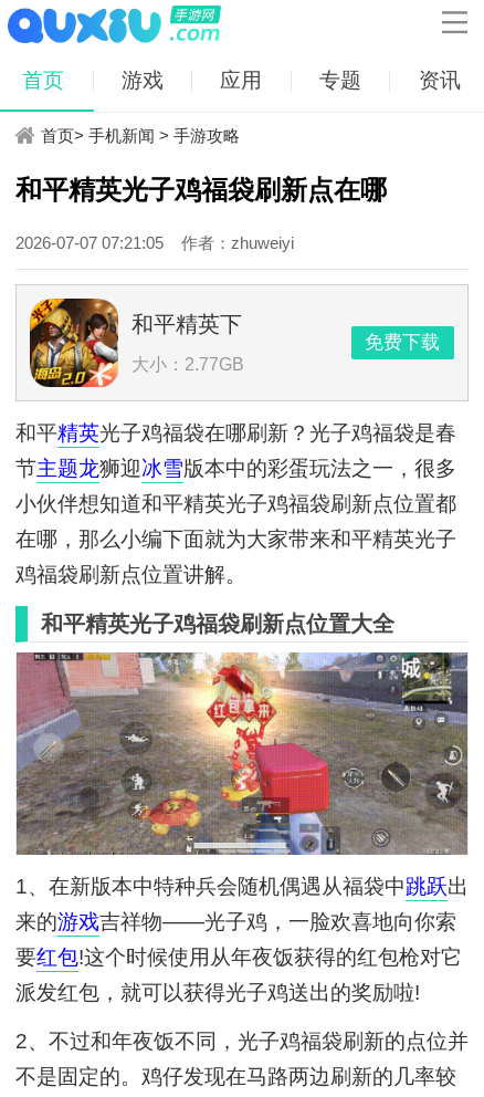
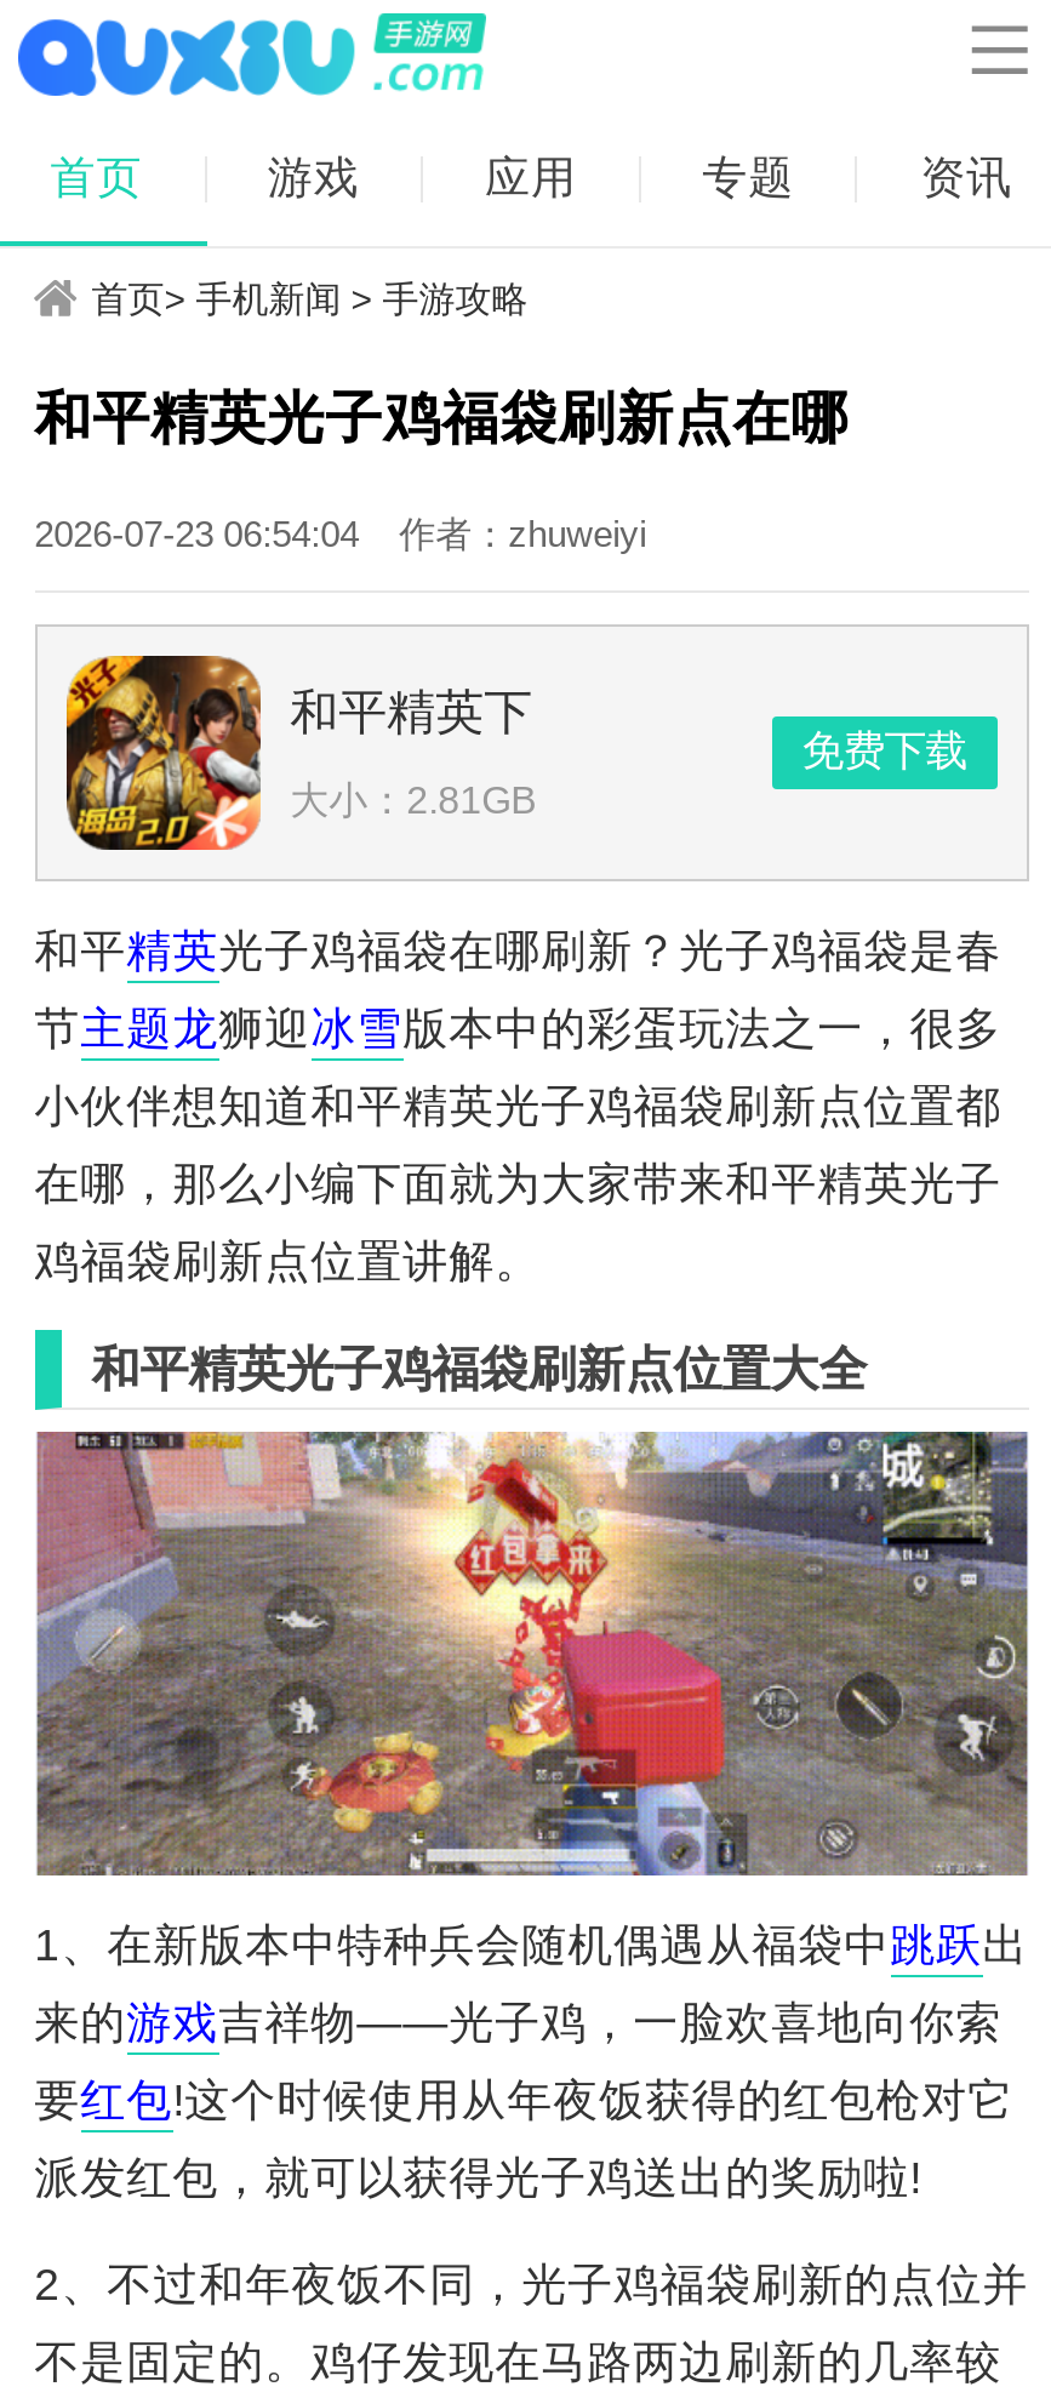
[15,233,294,252] 2026-07-07 07:21:05 作者：zhuweiyi -> [34,512,646,553] 2026-07-23 06:54:04 作者：zhuweiyi
[132,354,244,374] 大小：2.77GB -> [290,778,538,822] 大小：2.81GB

